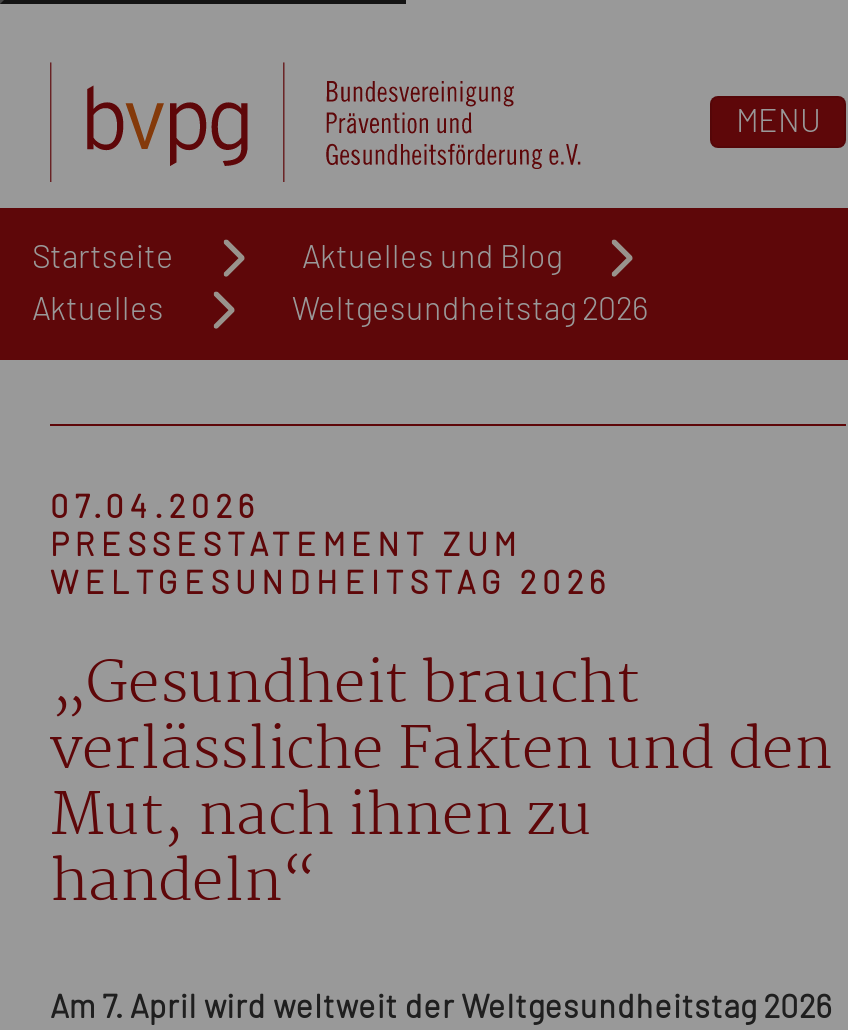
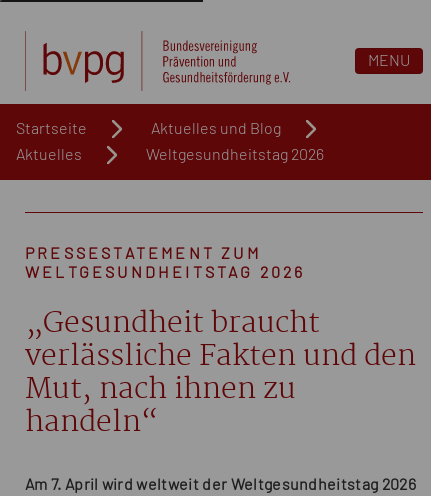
[50,493,260,525] 07.04.2026 -> none

